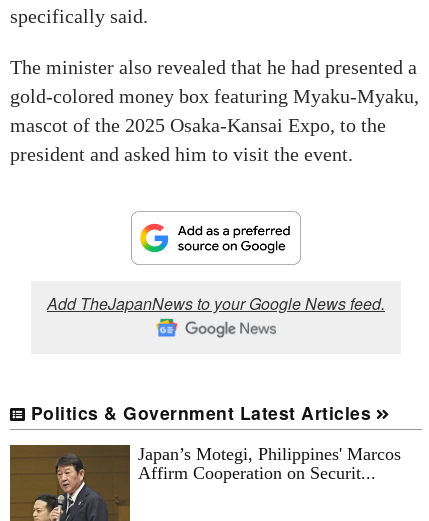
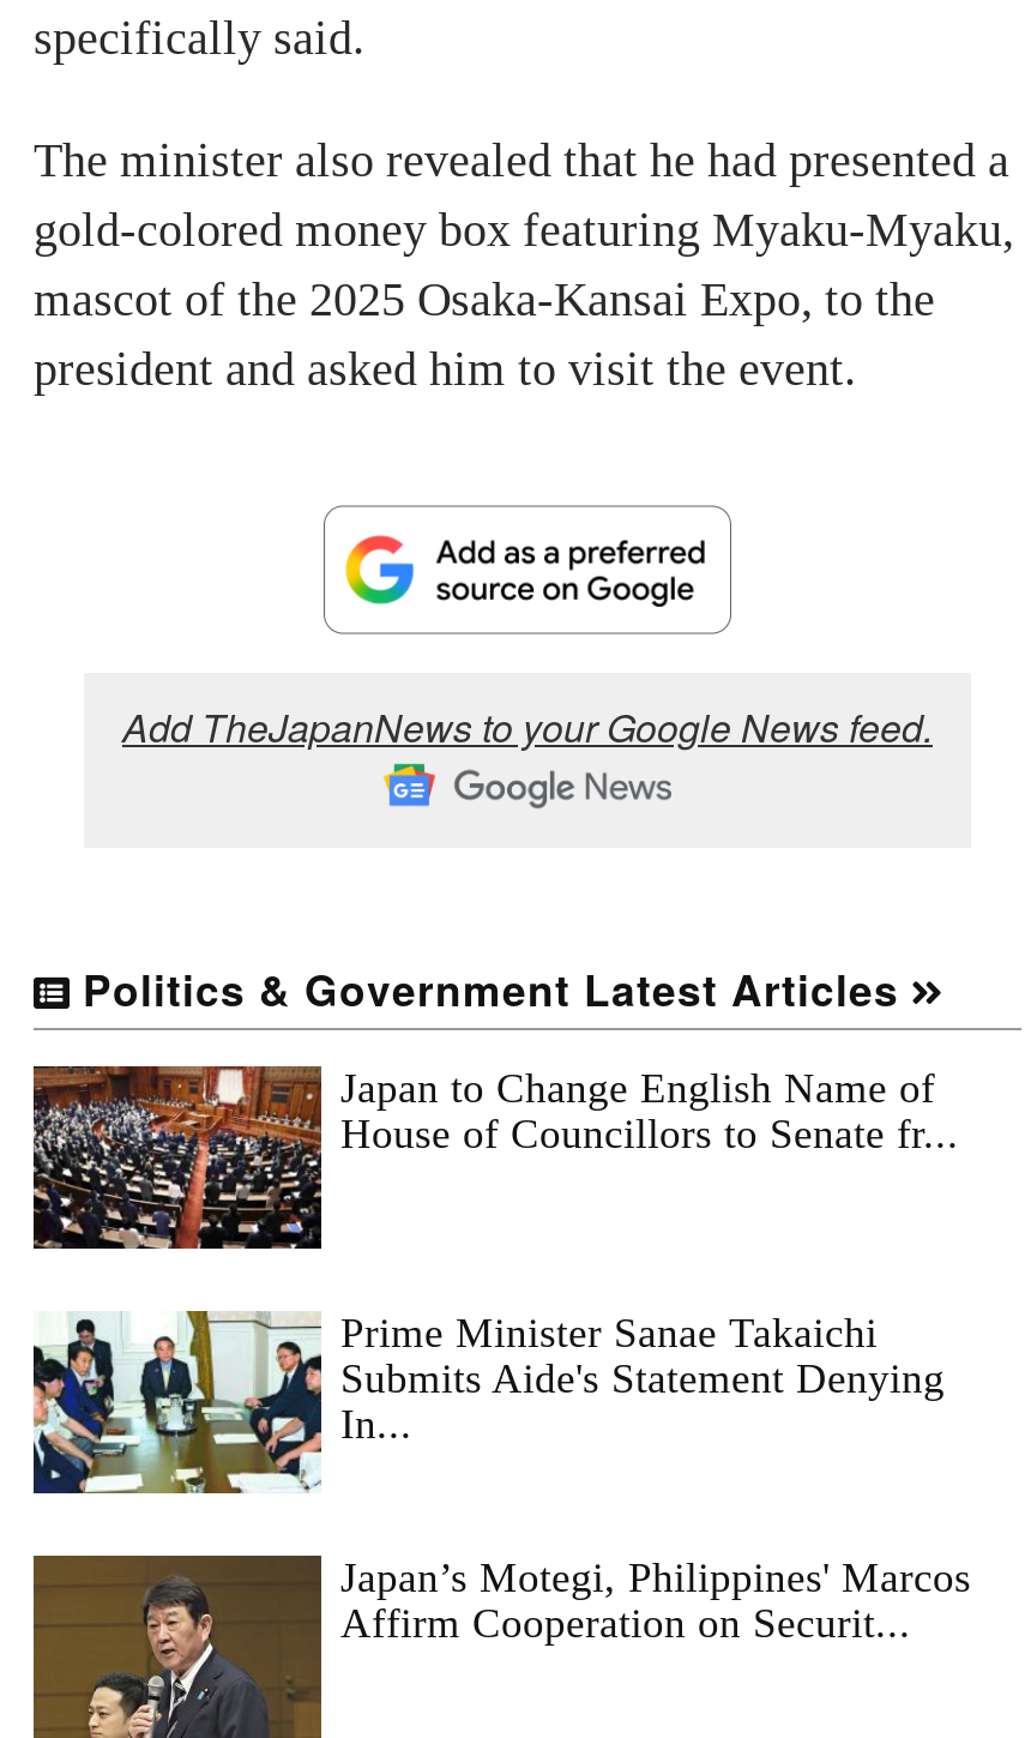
none -> [31,1064,959,1251] [image] | Japan to Change English Name of | House of Councillors to Senate fr...
none -> [31,1309,945,1498] [image] | Prime Minister Sanae Takaichi | Submits Aide's Statement Denying | In...

